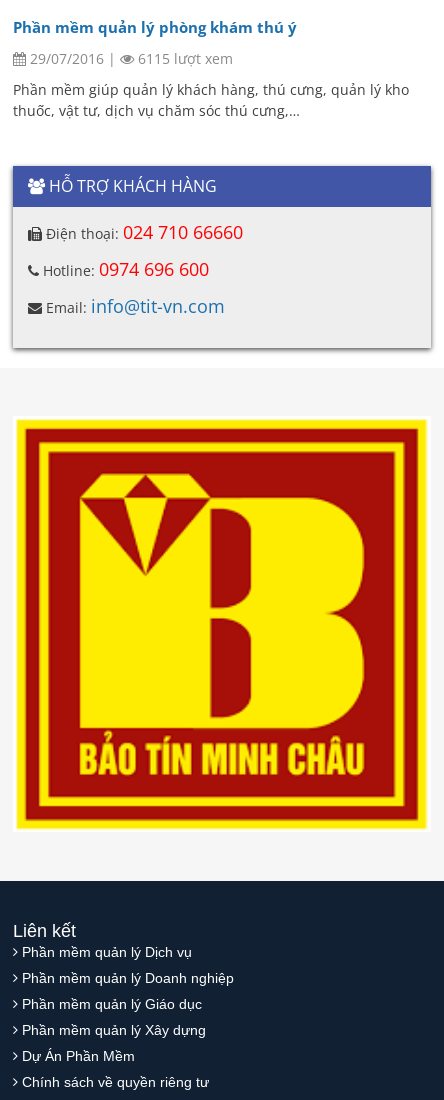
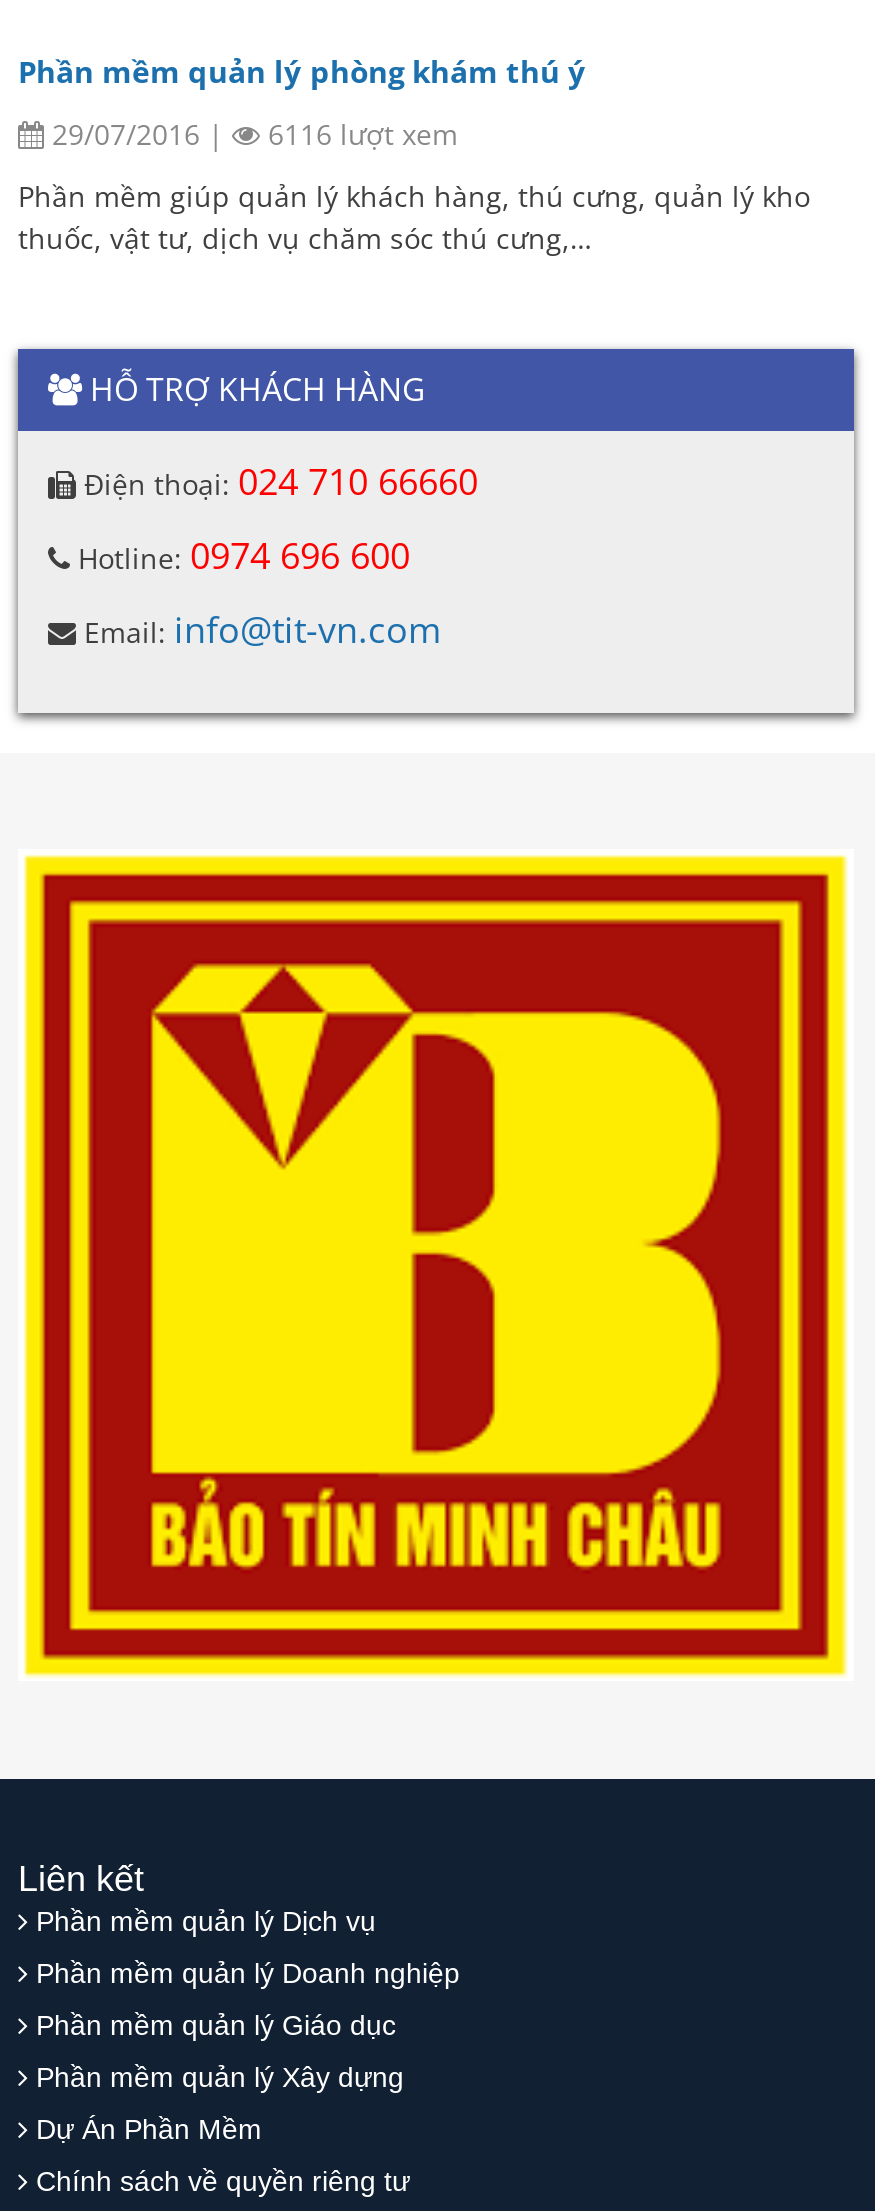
[134,49,233,68] 6115 lượt xem -> [260,115,458,153] 6116 lượt xem

